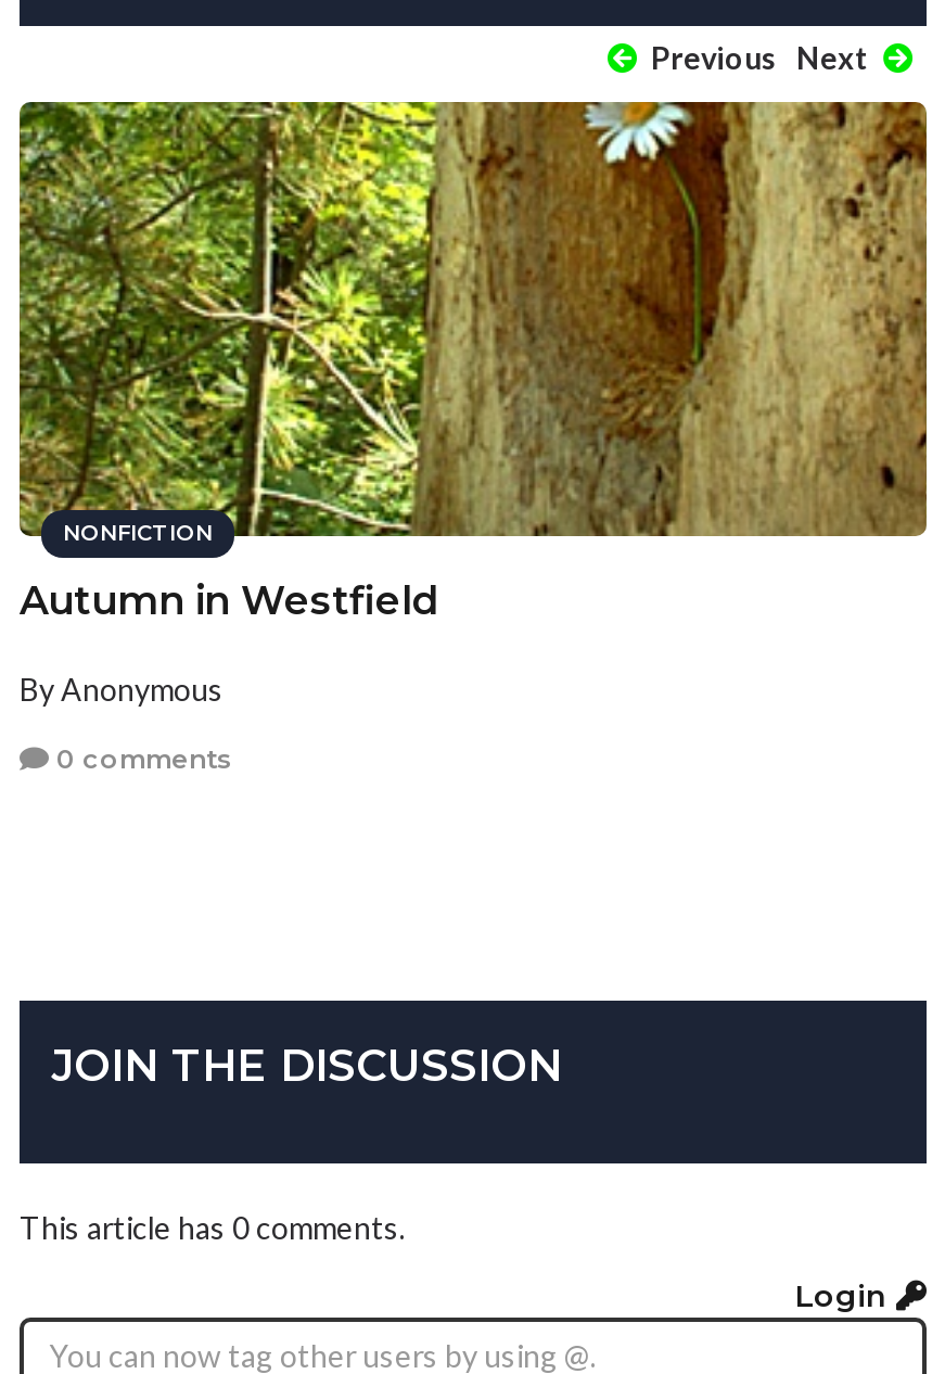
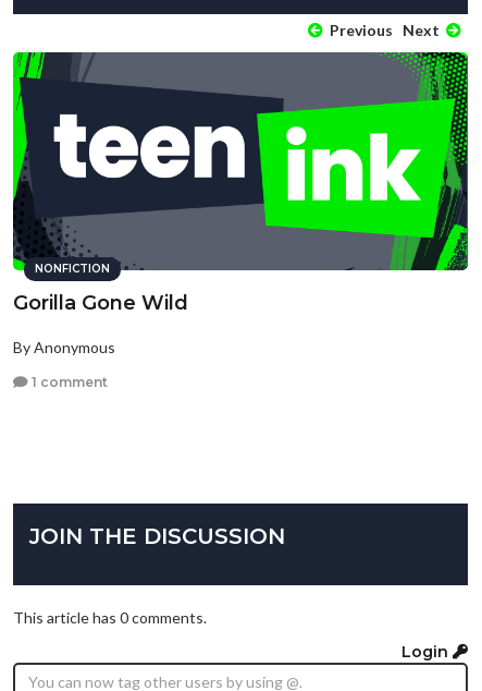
[17,100,929,626] [image] | Autumn in Westfield -> [12,51,469,316] [image] | Gorilla Gone Wild
[50,742,232,775] 0 comments -> [28,374,108,390] 1 comment

